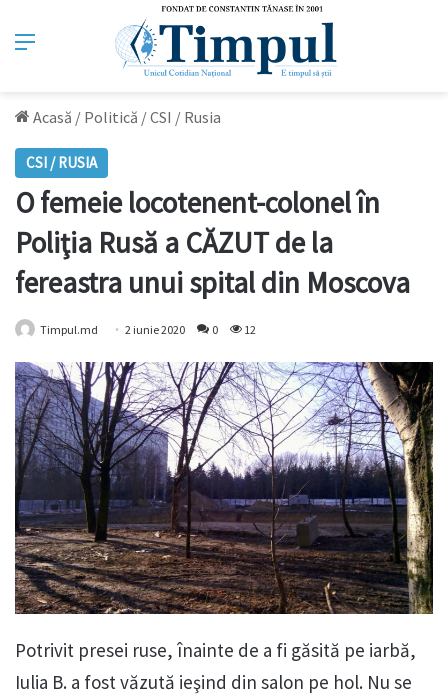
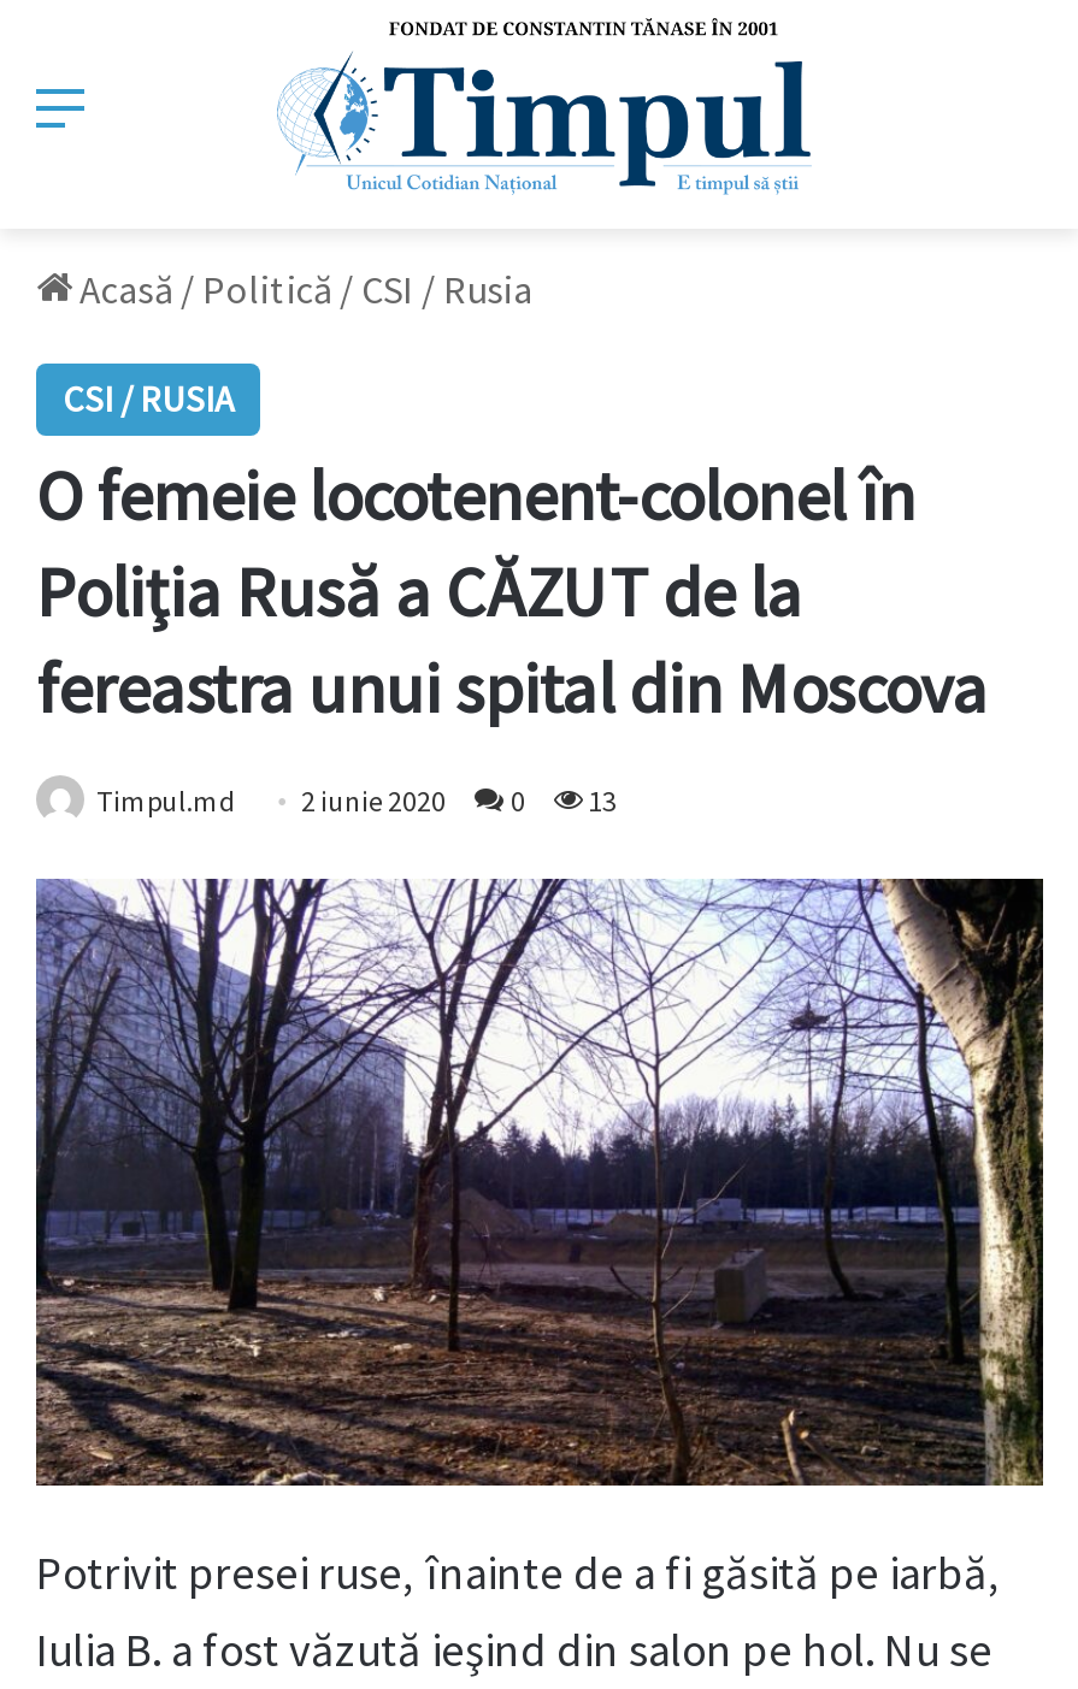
[40,322,256,337] Timpul.md 2 iunie 2020 0 12 -> [96,783,617,819] Timpul.md 2 iunie 2020 0 13

